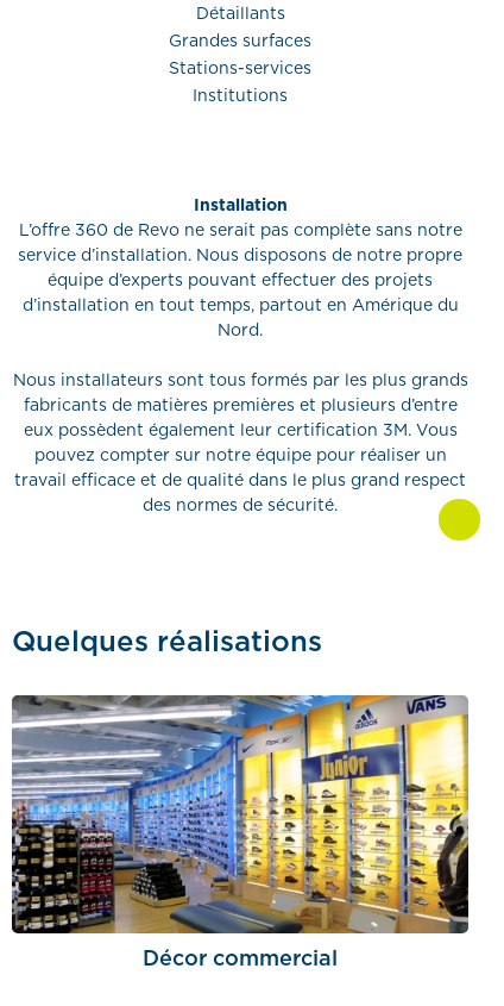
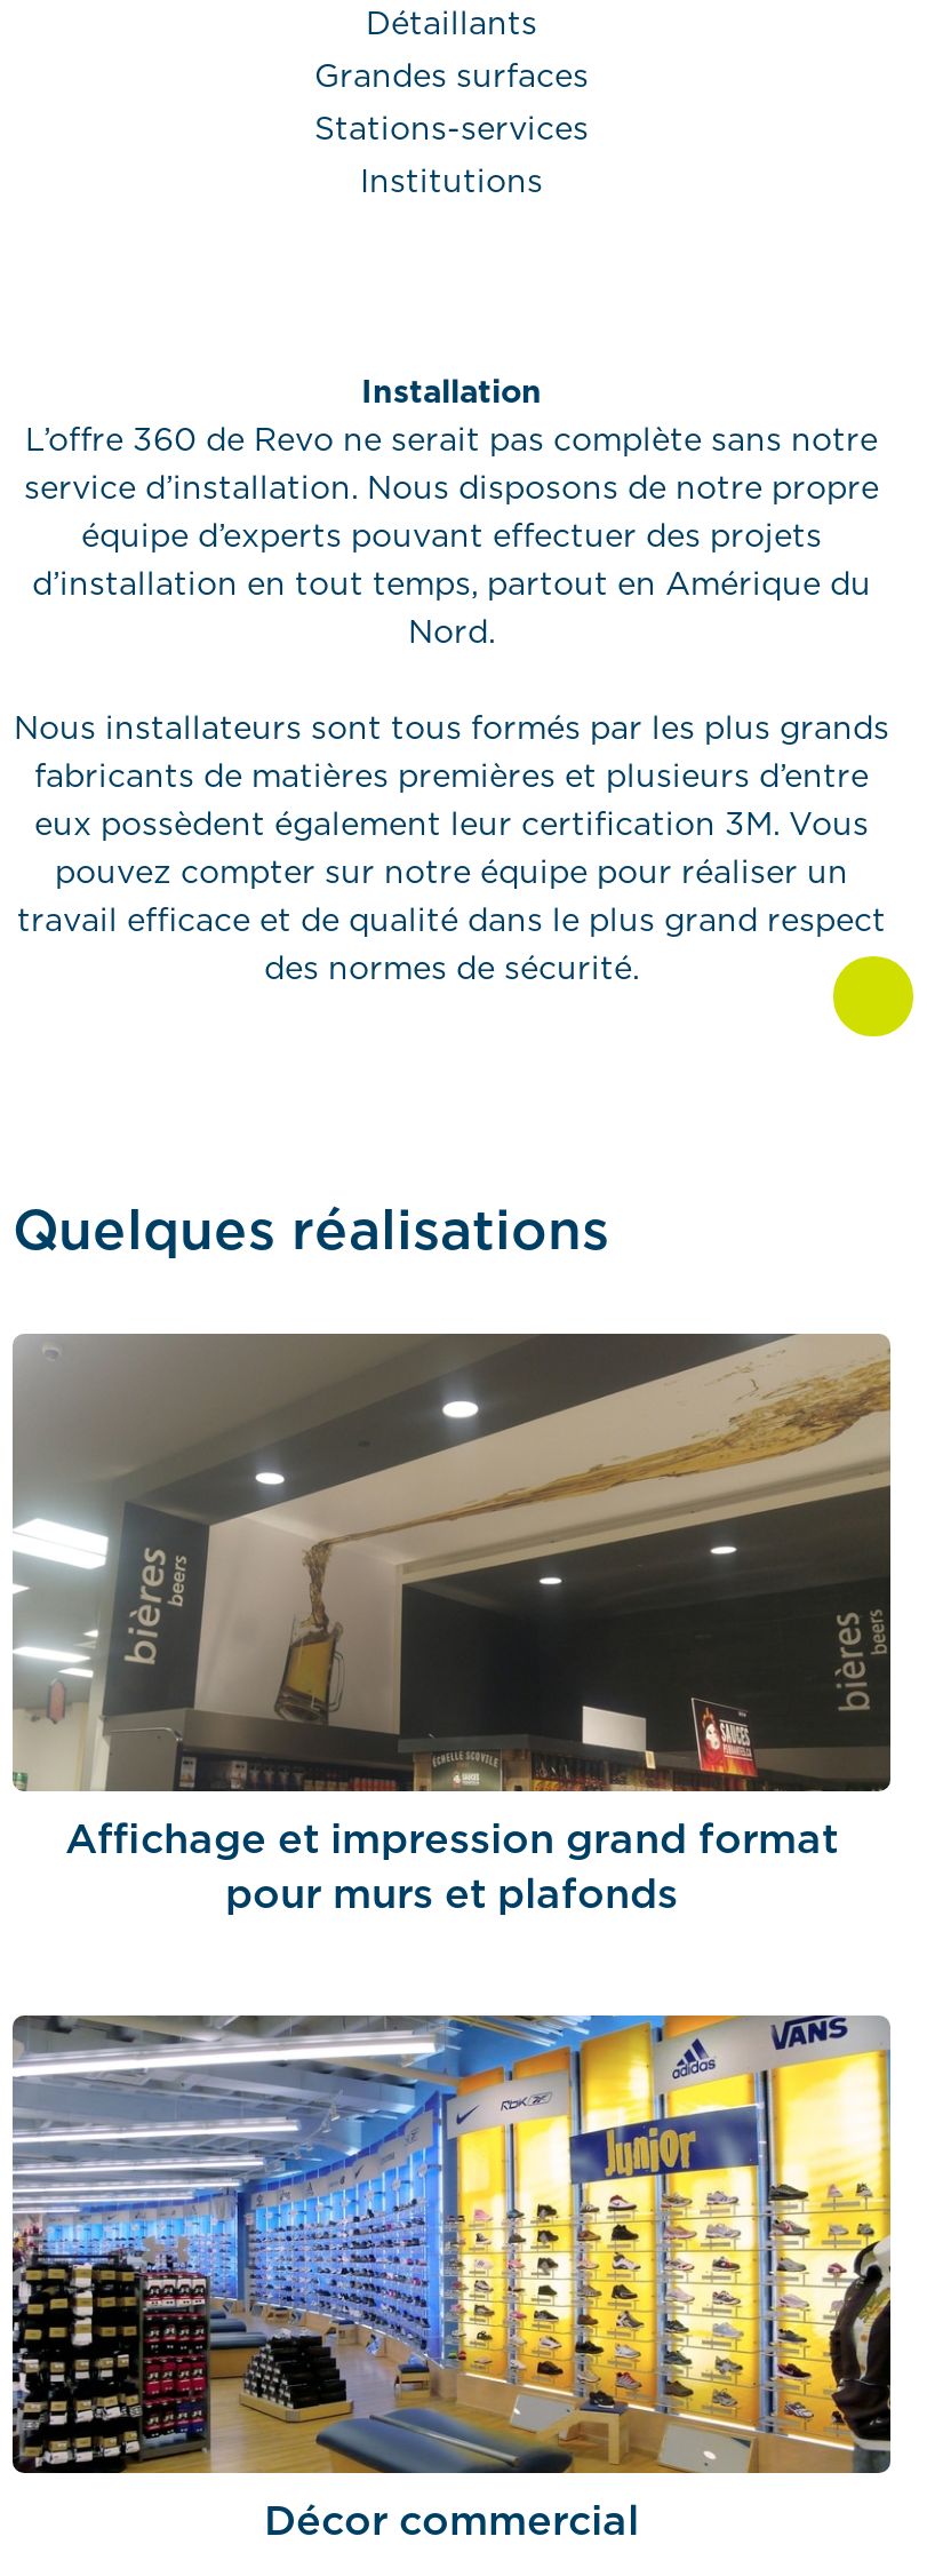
none -> [13,1331,893,1918] [image] | Affichage et impression grand format | pour murs et plafonds

